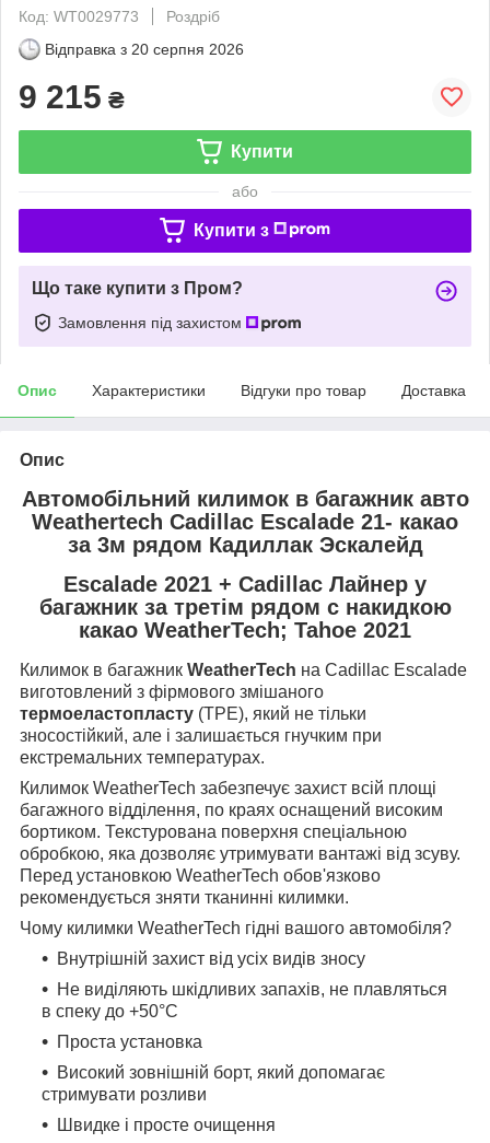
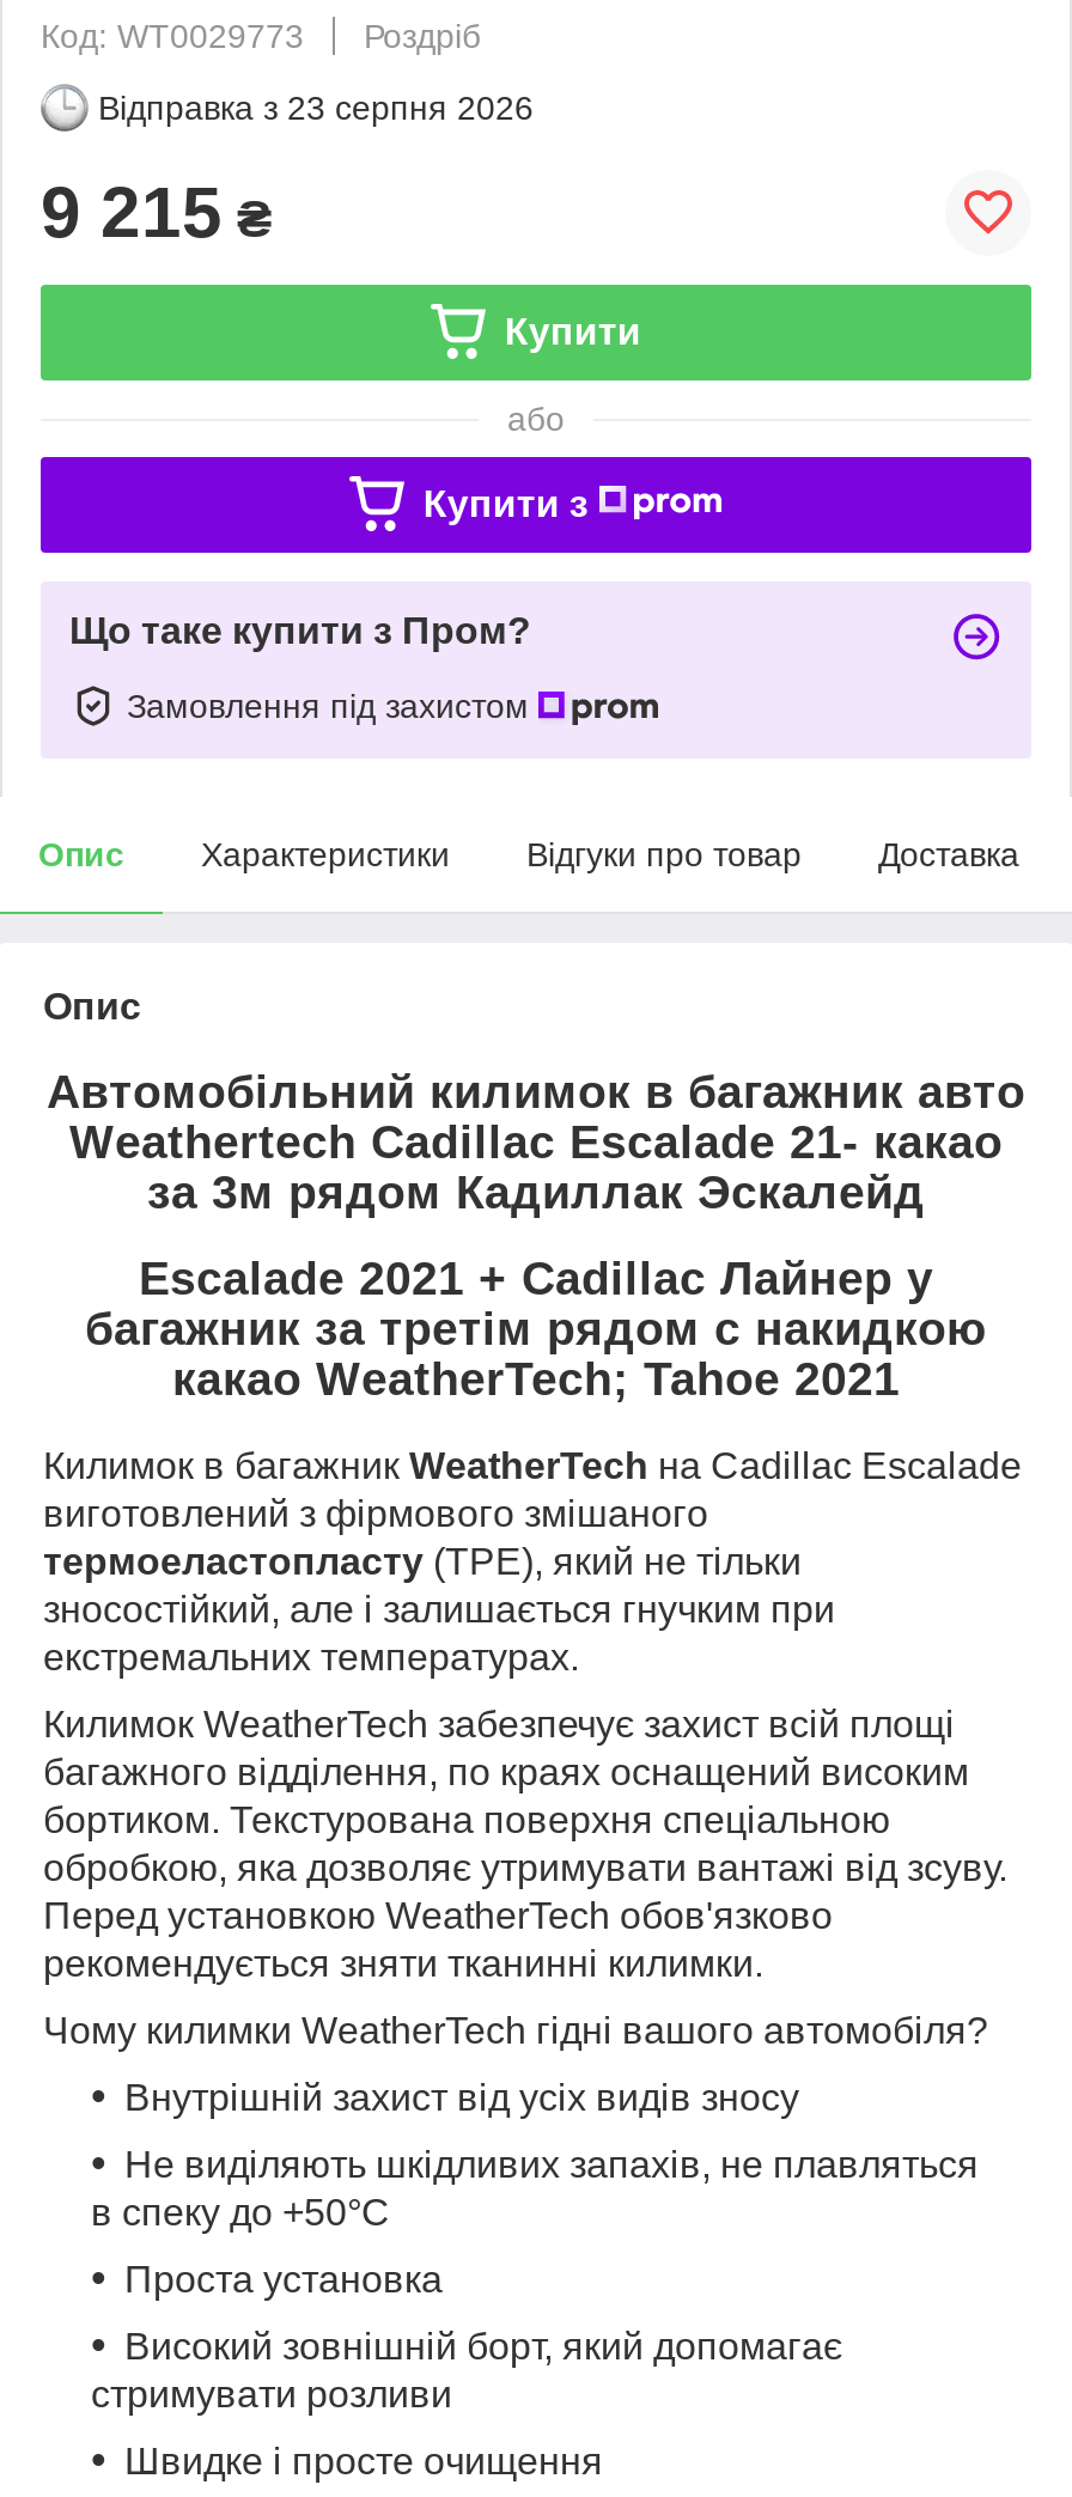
[45,40,244,58] Відправка з 20 серпня 2026 -> [98,88,534,126] Відправка з 23 серпня 2026

